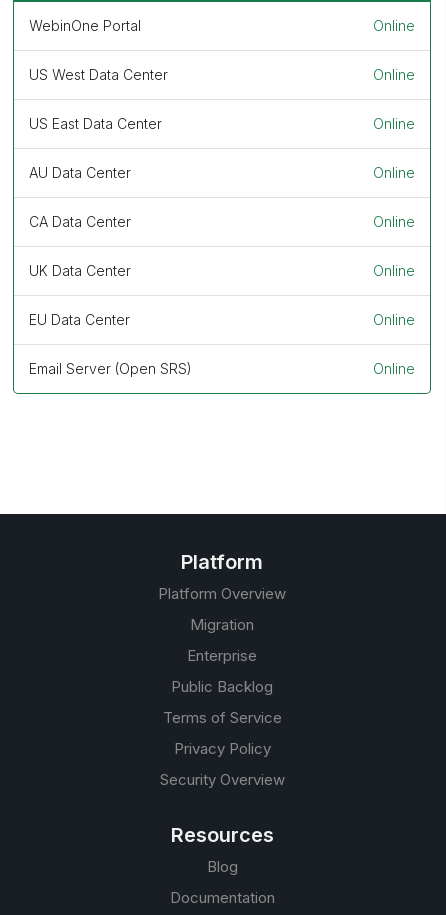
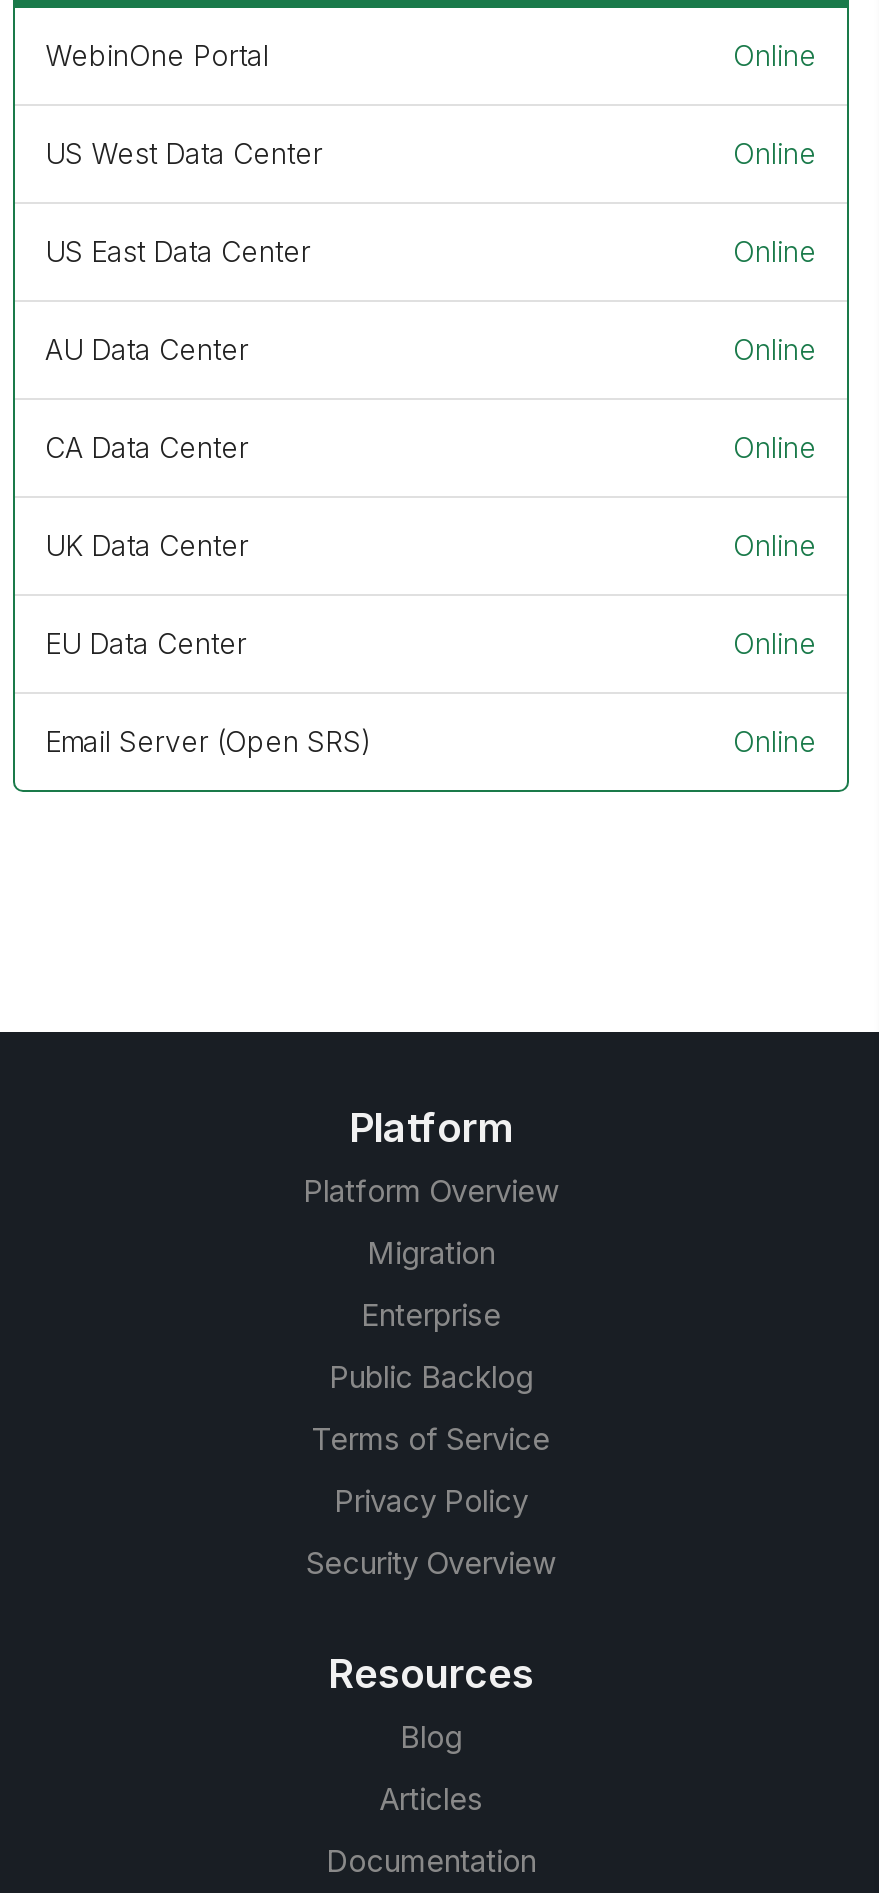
none -> [379,1780,483,1818] Articles

